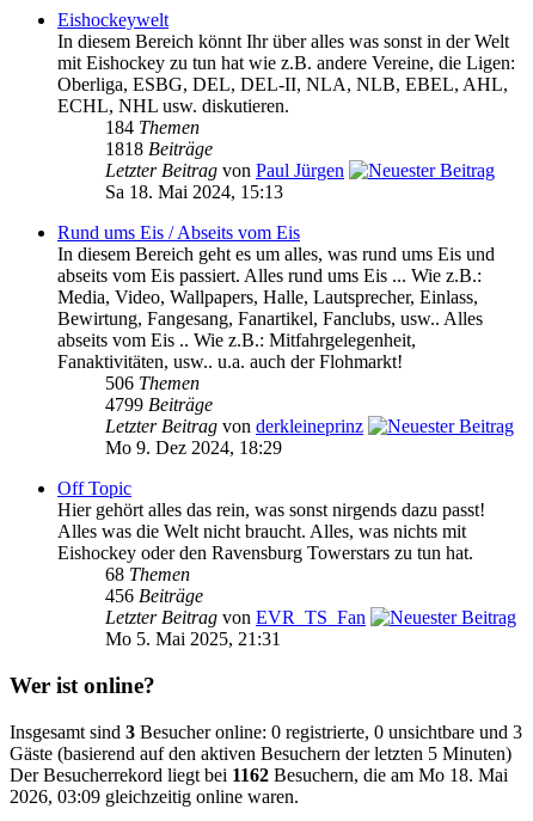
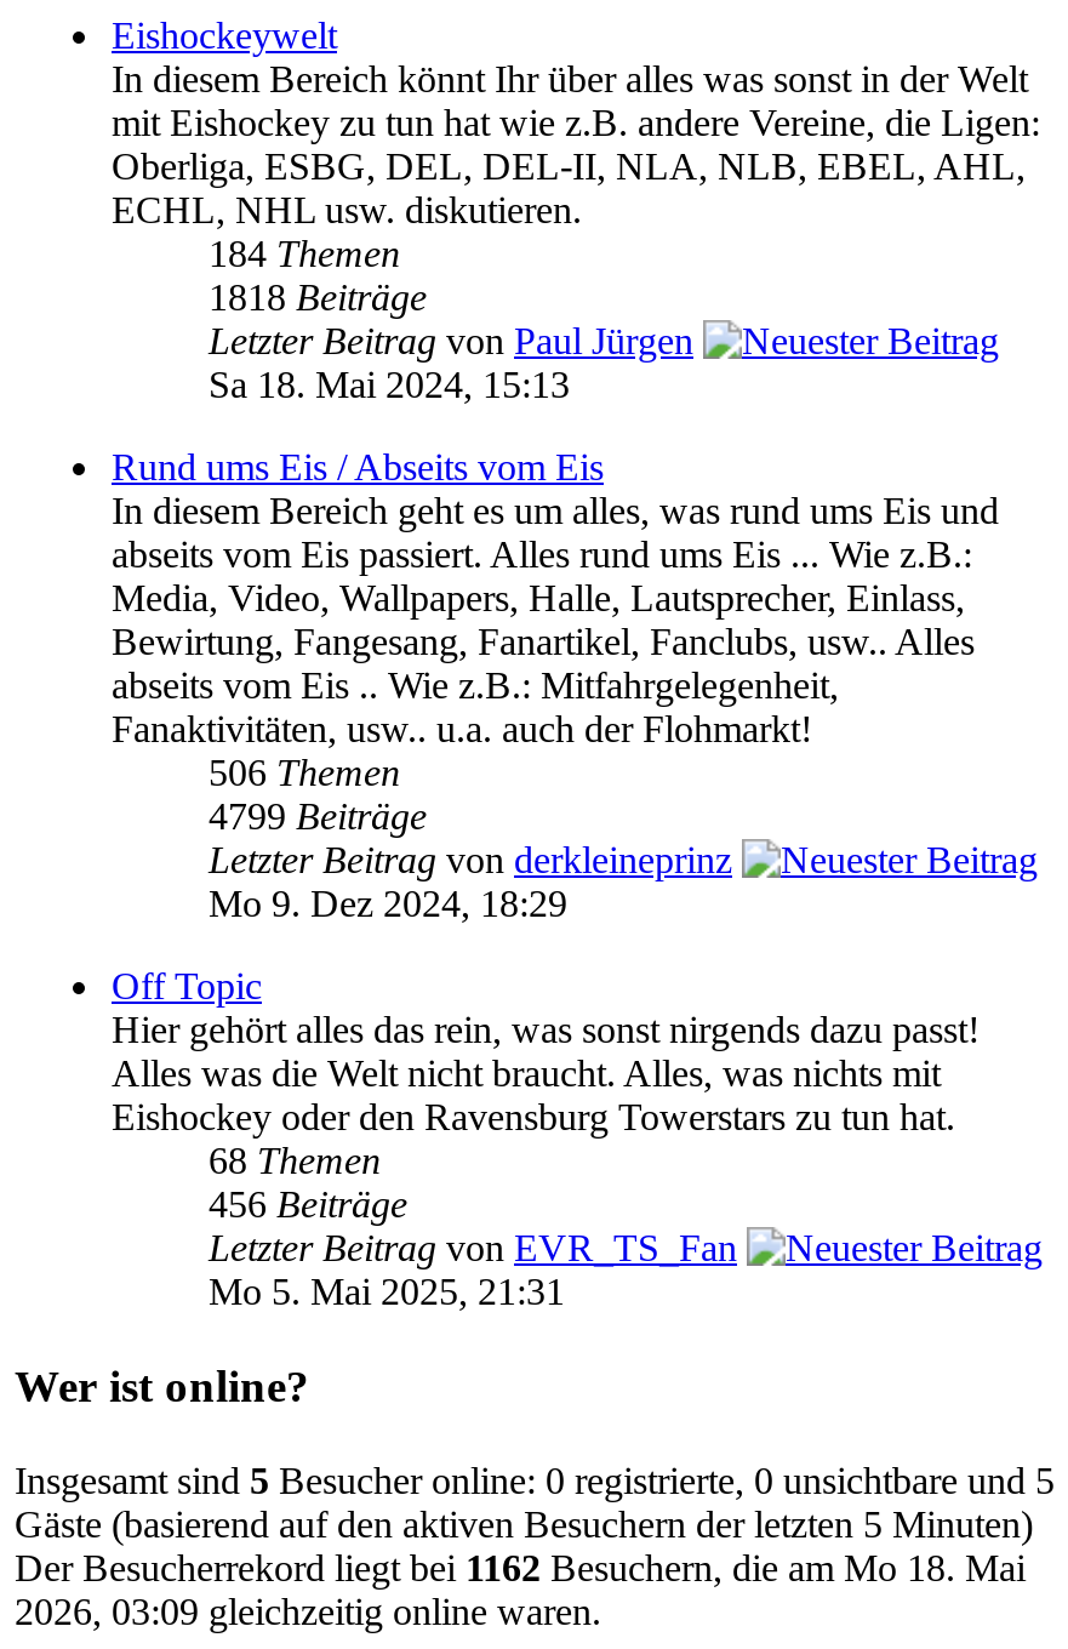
[10,722,522,742] Insgesamt sind 3 Besucher online: 0 registrierte, 0 unsichtbare und 3 -> [15,1459,1055,1501] Insgesamt sind 5 Besucher online: 0 registrierte, 0 unsichtbare und 5

